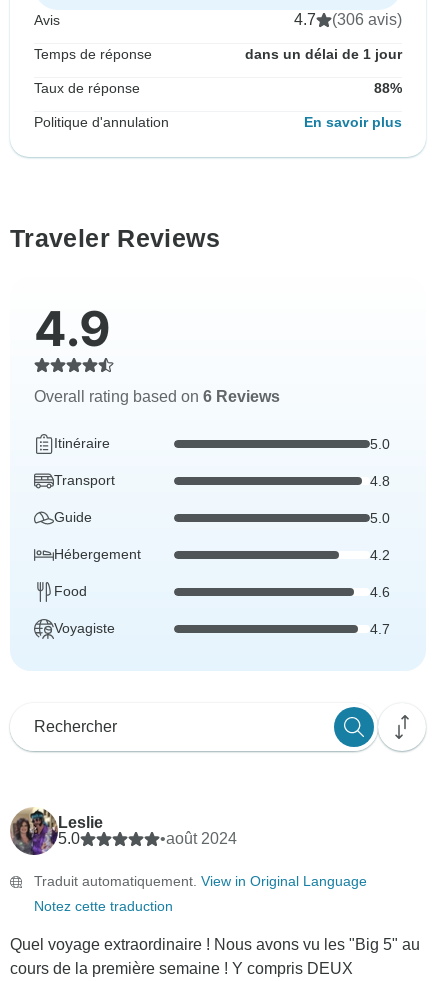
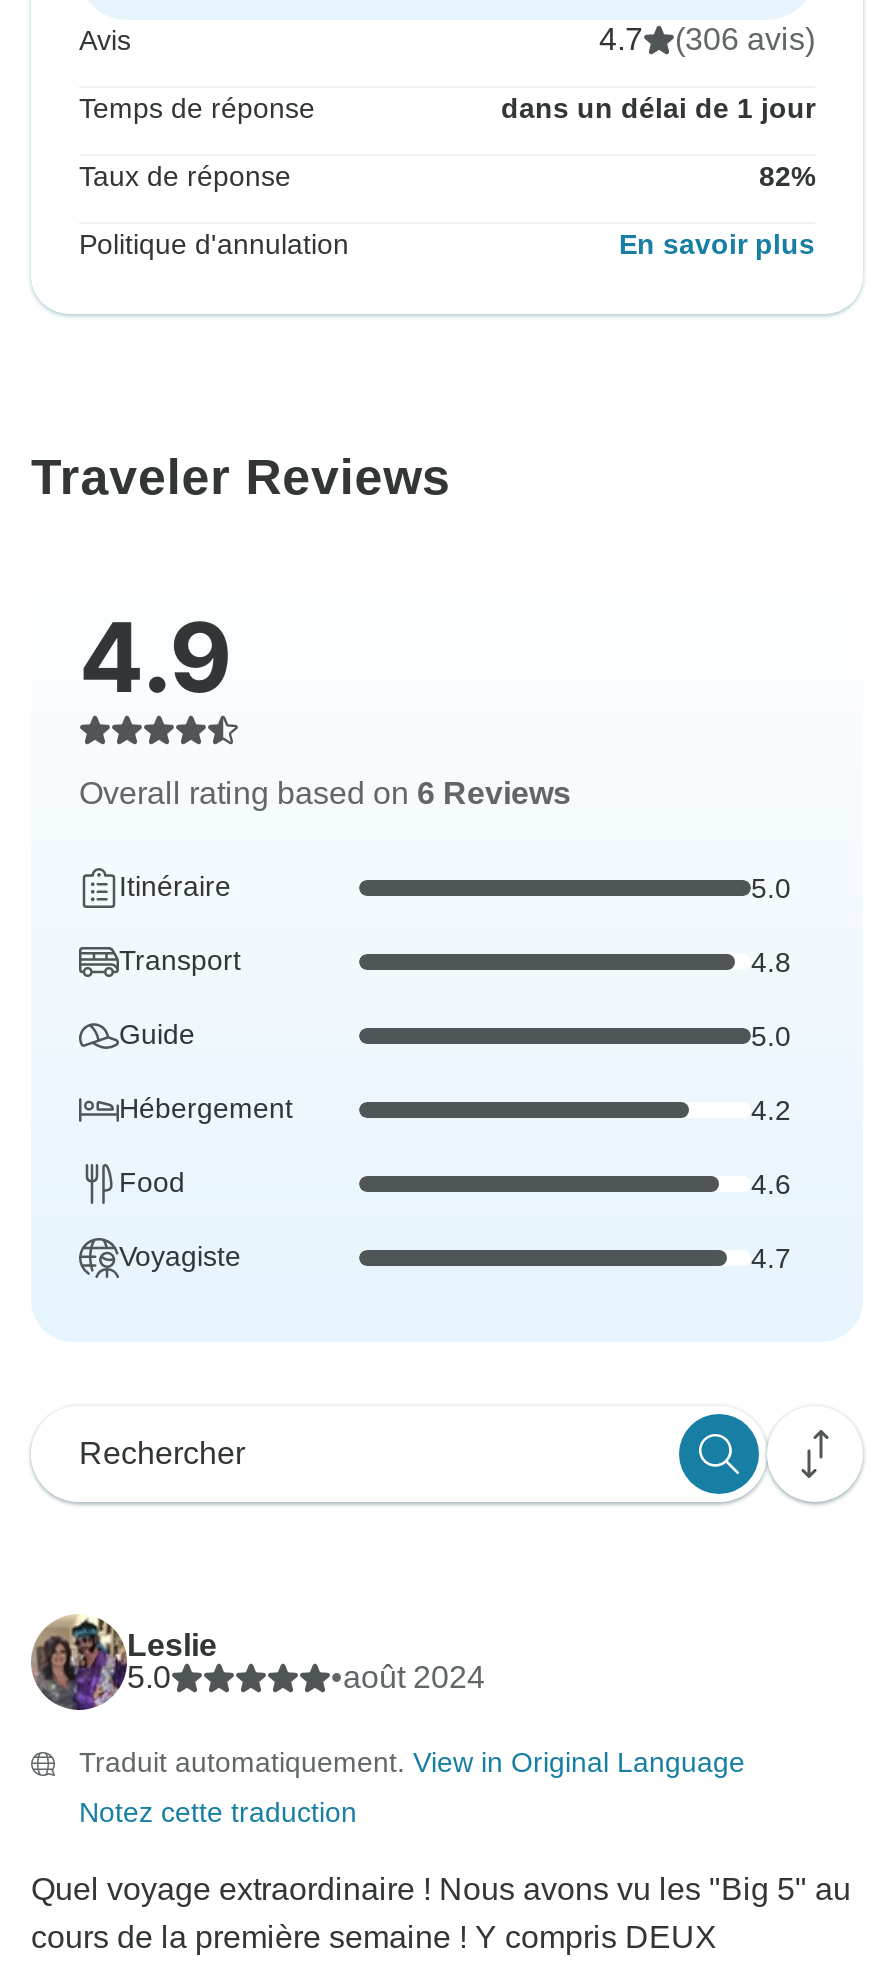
[374,80,402,96] 88% -> [759,161,815,193] 82%

